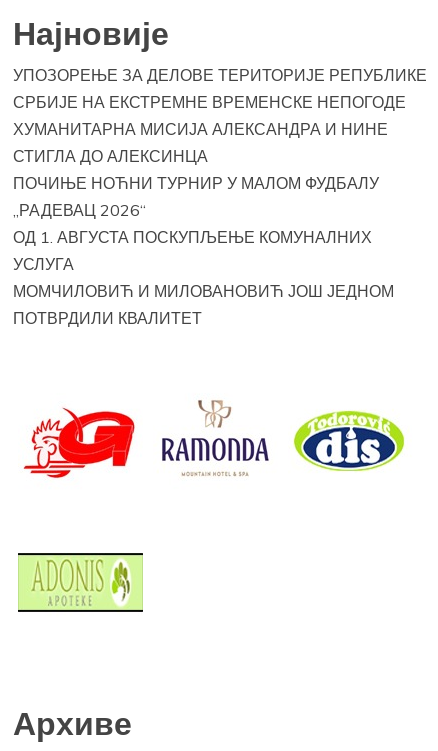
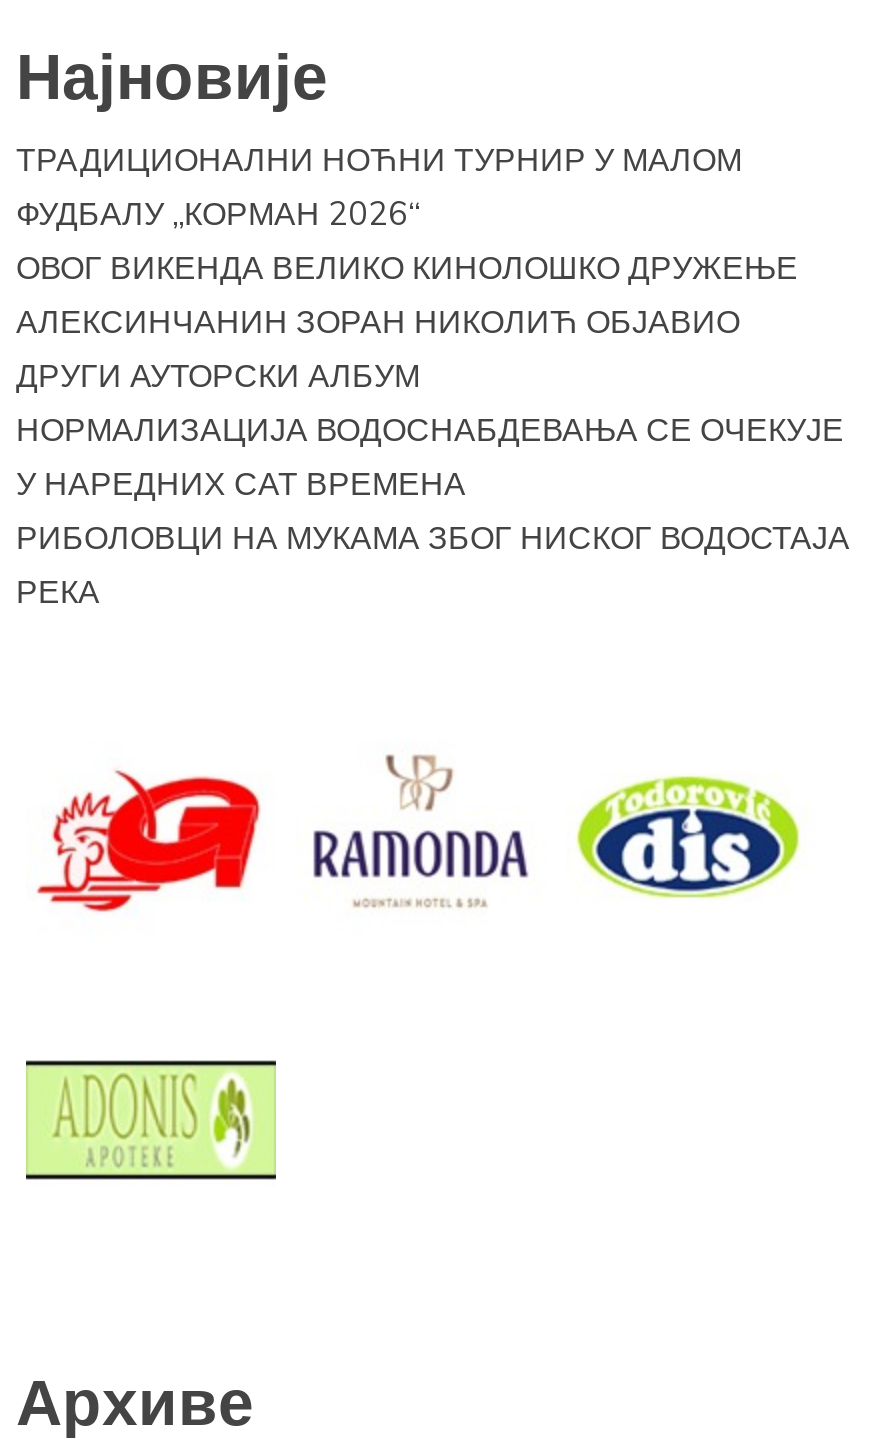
[13,65,427,328] УПОЗОРЕЊЕ ЗА ДЕЛОВЕ ТЕРИТОРИЈЕ РЕПУБЛИКЕ | СРБИЈЕ НА ЕКСТРЕМНЕ ВРЕМЕНСКЕ НЕПОГОДЕ | ХУМАНИТАРНА МИСИЈА АЛЕКСАНДРА И НИНЕ | СТИГЛА ДО АЛЕКСИНЦА | ПОЧИЊЕ НОЋНИ ТУРНИР У МАЛОМ ФУДБАЛУ | „РАДЕВАЦ 2026“ | ОД 1. АВГУСТА ПОСКУПЉЕЊЕ КОМУНАЛНИХ | УСЛУГА | МОМЧИЛОВИЋ И МИЛОВАНОВИЋ ЈОШ ЈЕДНОМ | ПОТВРДИЛИ КВАЛИТЕТ -> [16,139,850,611] ТРАДИЦИОНАЛНИ НОЋНИ ТУРНИР У МАЛОМ | ФУДБАЛУ „КОРМАН 2026“ | ОВОГ ВИКЕНДА ВЕЛИКО КИНОЛОШКО ДРУЖЕЊЕ | АЛЕКСИНЧАНИН ЗОРАН НИКОЛИЋ ОБЈАВИО | ДРУГИ АУТОРСКИ АЛБУМ | НОРМАЛИЗАЦИЈА ВОДОСНАБДЕВАЊА СЕ ОЧЕКУЈЕ | У НАРЕДНИХ САТ ВРЕМЕНА | РИБОЛОВЦИ НА МУКАМА ЗБОГ НИСКОГ ВОДОСТАЈА | РЕКА

